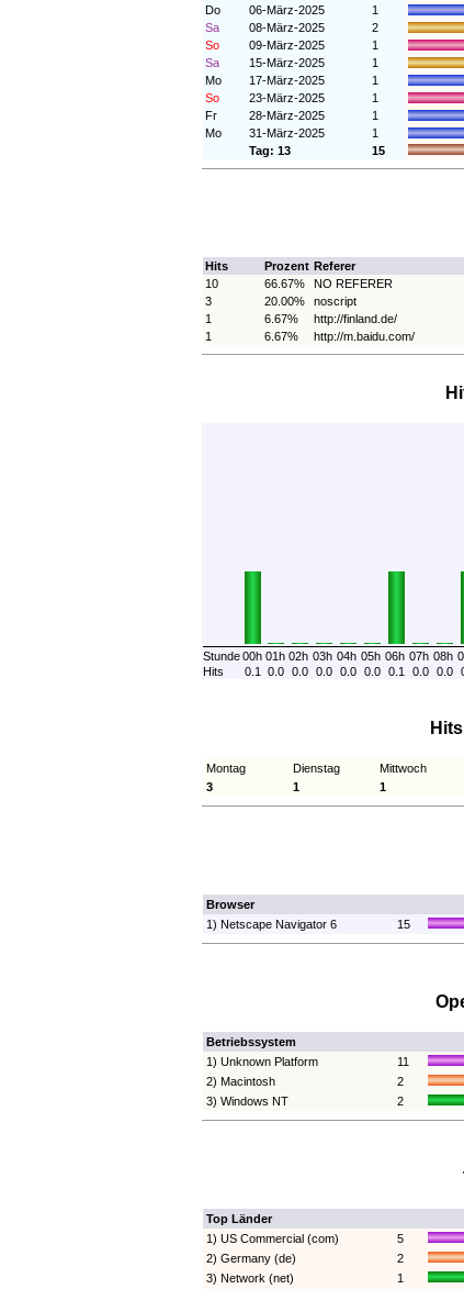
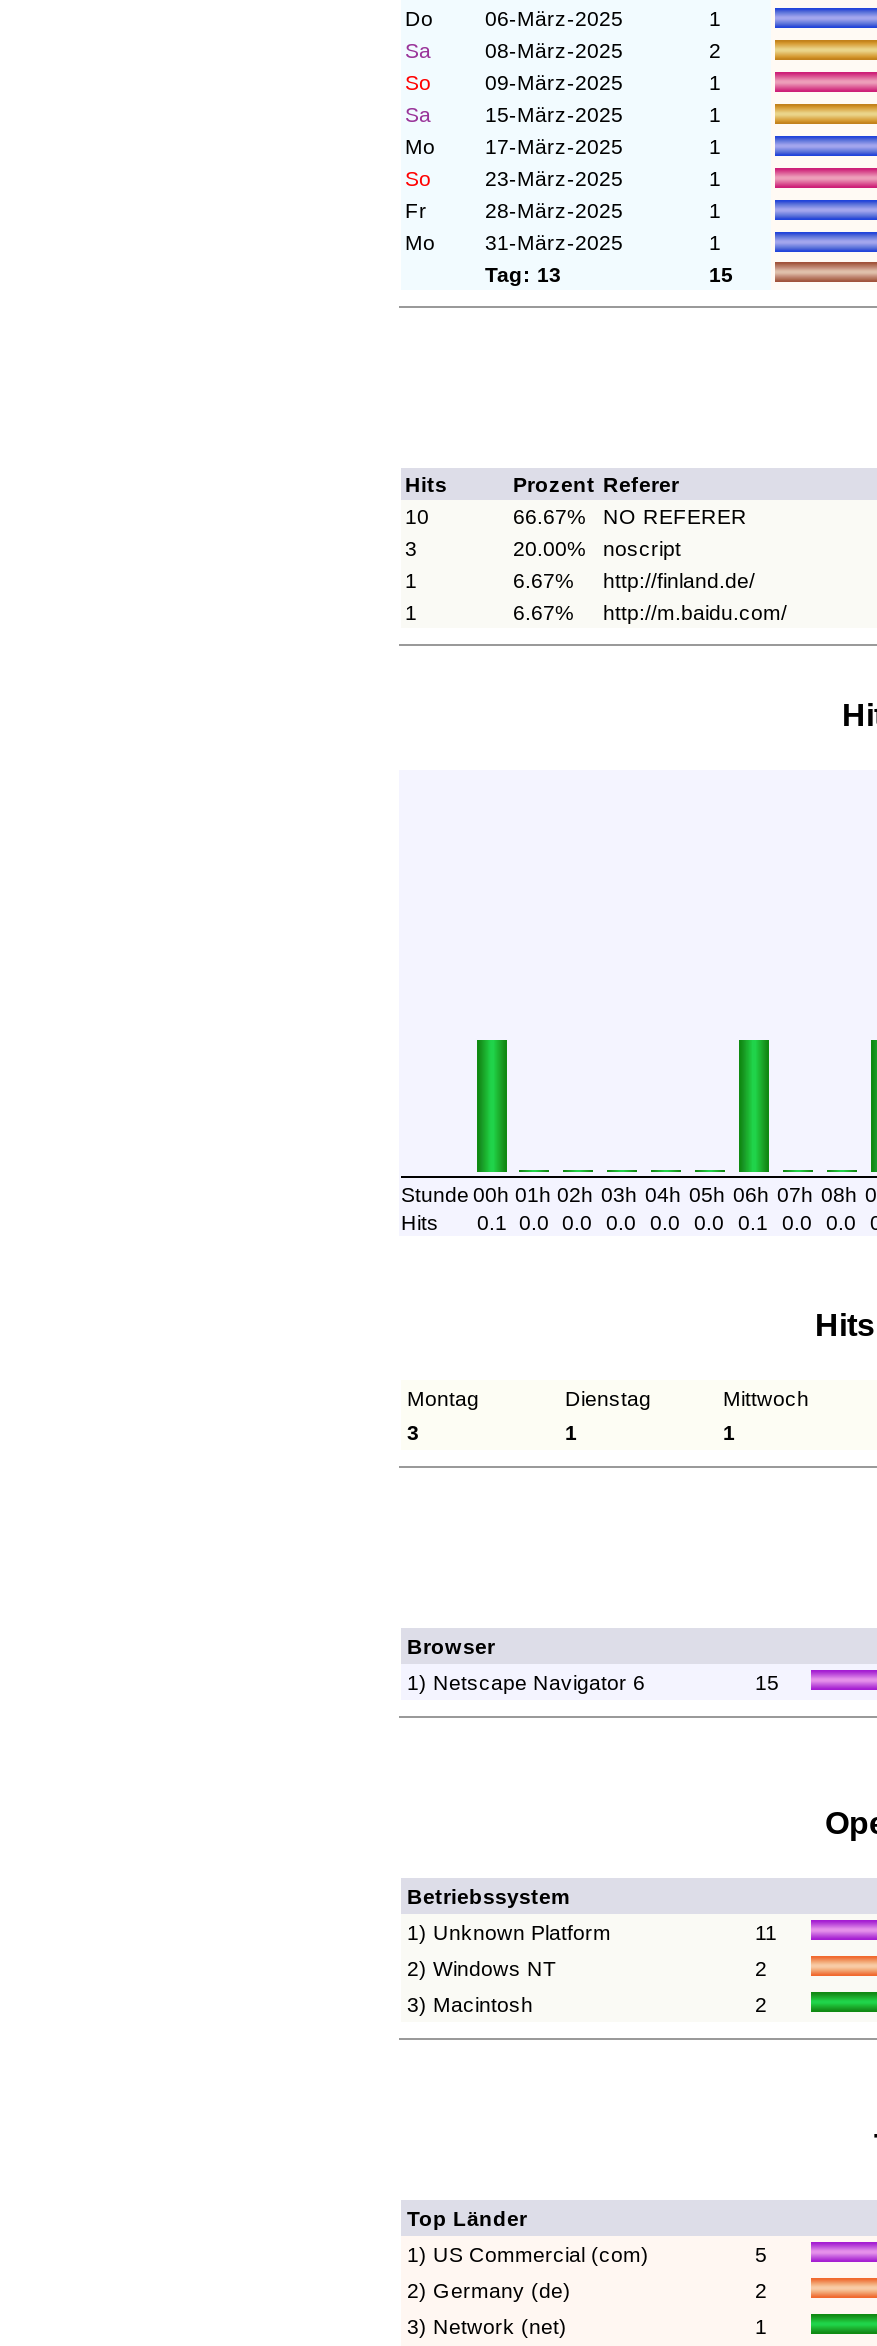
[206,1075,275,1088] 2) Macintosh -> [407,1956,557,1980] 2) Windows NT
[206,1094,288,1108] 3) Windows NT -> [407,1992,533,2016] 3) Macintosh

